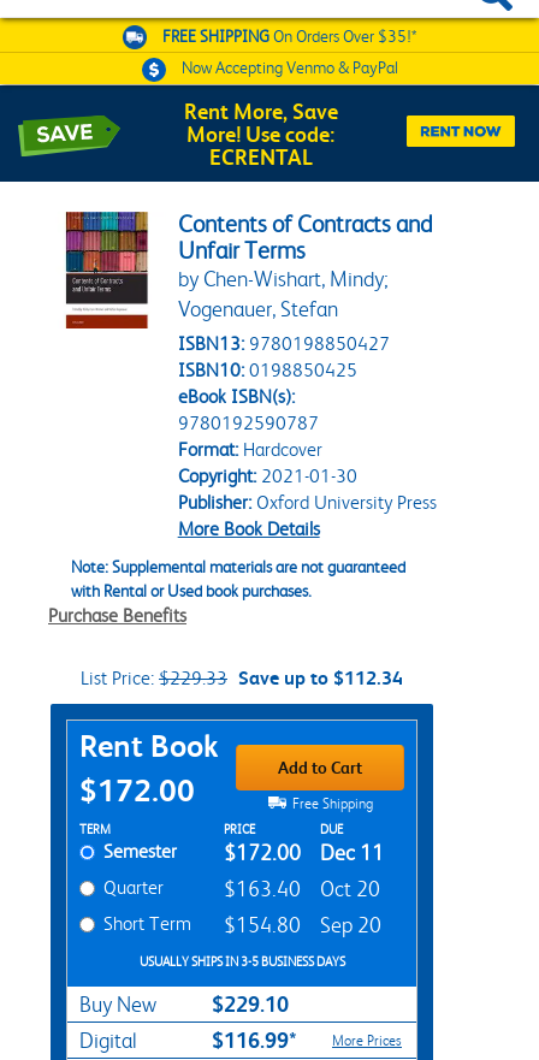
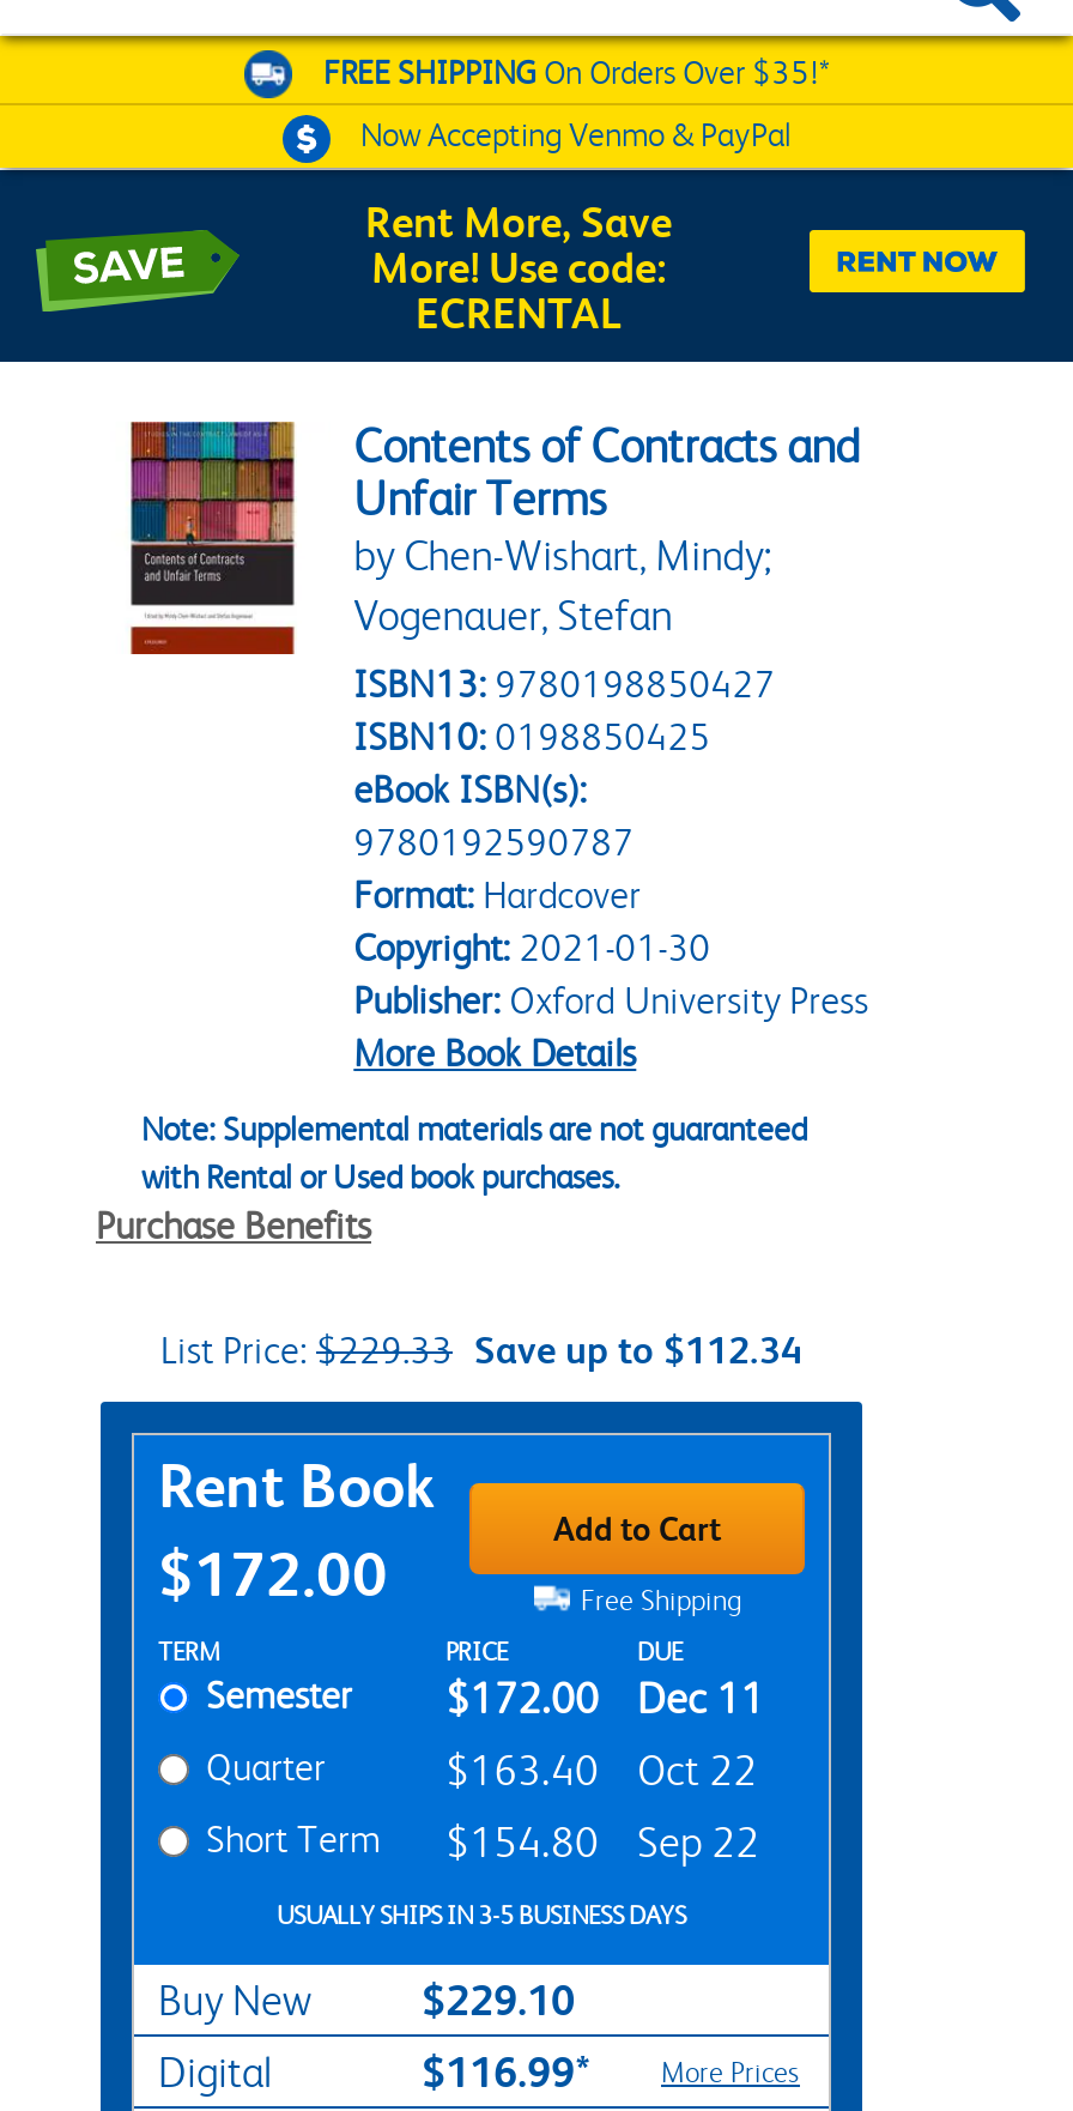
[224,877,380,901] $163.40 Oct 20 -> [445,1746,757,1794] $163.40 Oct 22
[103,912,381,937] Short Term $154.80 Sep 20 -> [206,1816,759,1866] Short Term $154.80 Sep 22

